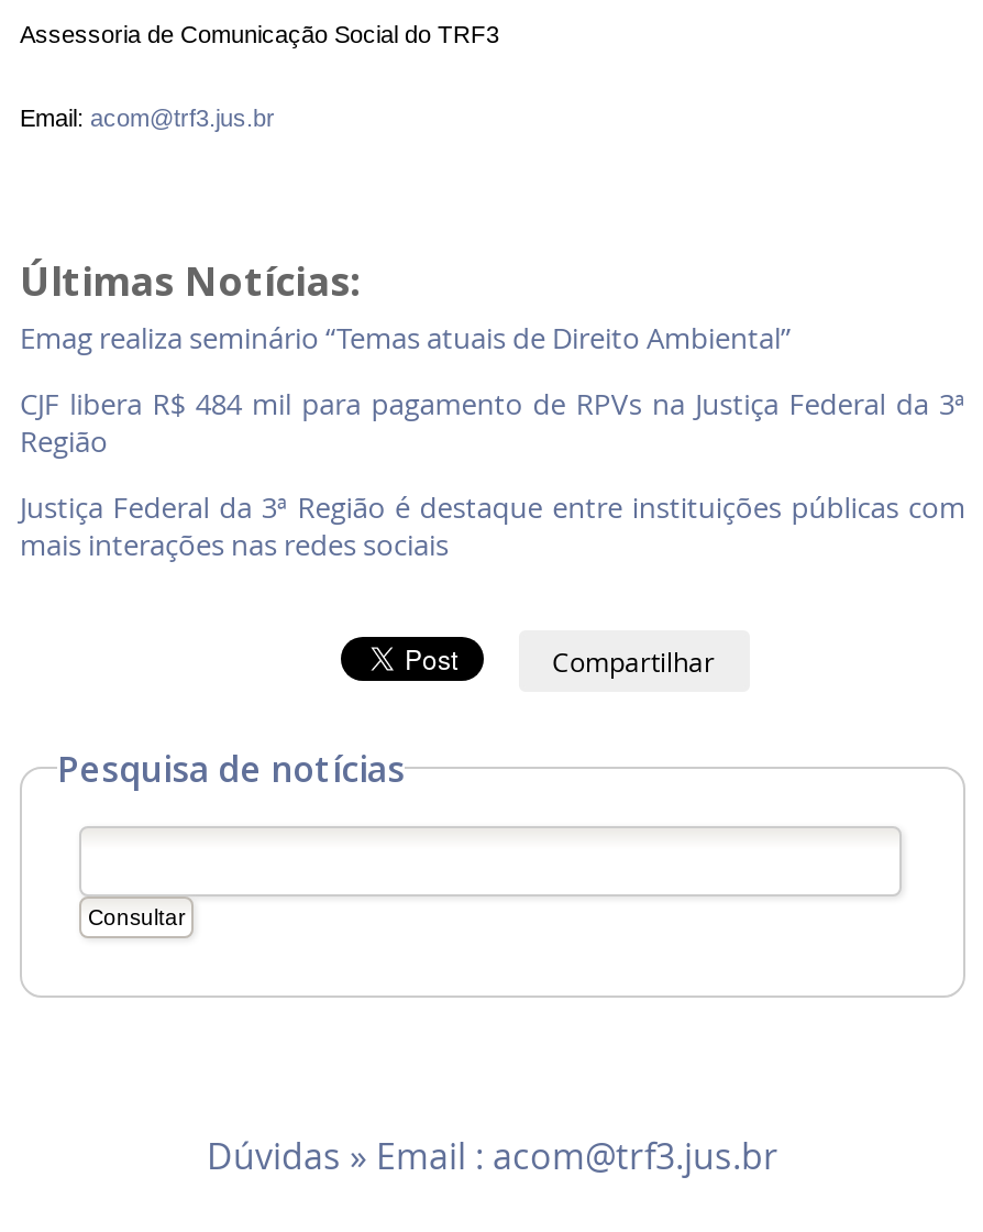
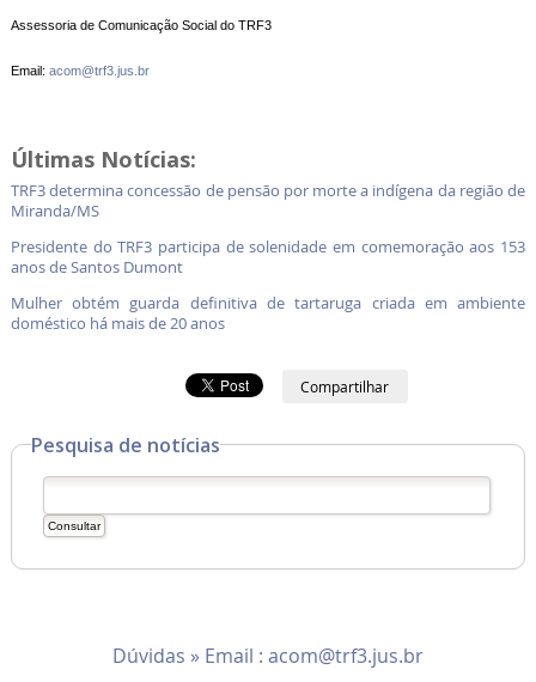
[20,320,811,358] Emag realiza seminário “Temas atuais de Direito Ambiental” -> [11,181,525,221] TRF3 determina concessão de pensão por morte a indígena da região de | Miranda/MS
[20,386,965,461] CJF libera R$ 484 mil para pagamento de RPVs na Justiça Federal da 3ª | Região -> [11,237,525,277] Presidente do TRF3 participa de solenidade em comemoração aos 153 | anos de Santos Dumont
[20,489,965,564] Justiça Federal da 3ª Região é destaque entre instituições públicas com | mais interações nas redes sociais -> [11,293,525,333] Mulher obtém guarda definitiva de tartaruga criada em ambiente | doméstico há mais de 20 anos

